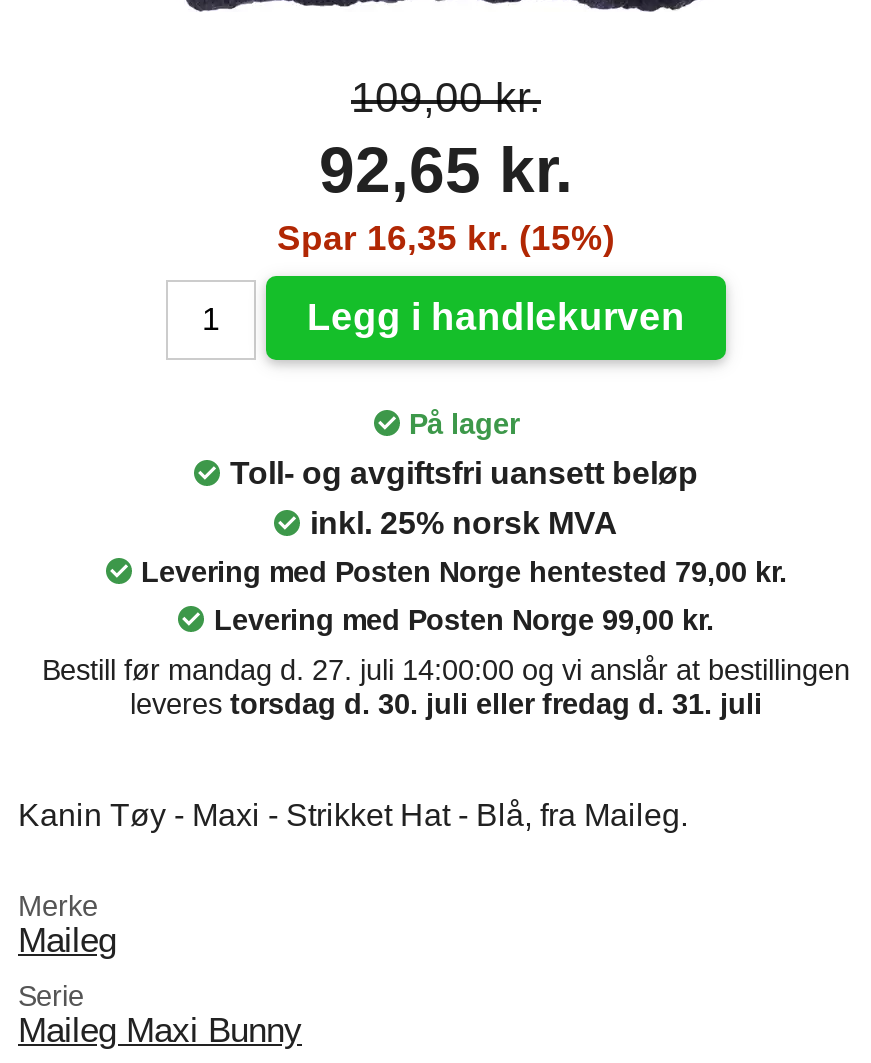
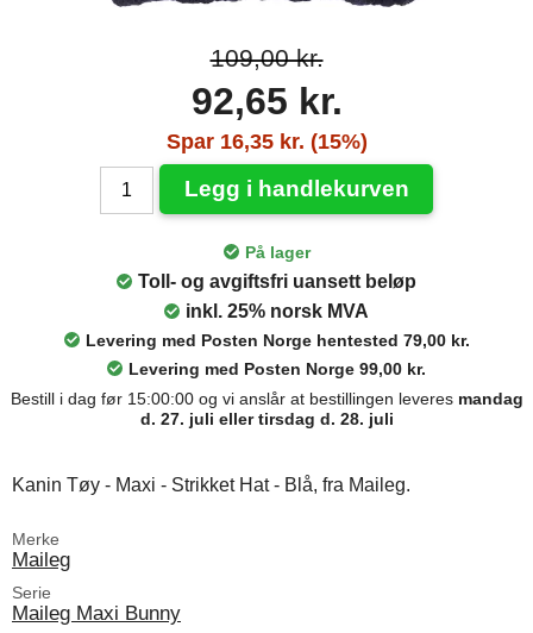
[42,654,850,720] Bestill før mandag d. 27. juli 14:00:00 og vi anslår at bestillingen | leveres torsdag d. 30. juli eller fredag d. 31. juli -> [10,389,523,428] Bestill i dag før 15:00:00 og vi anslår at bestillingen leveres mandag | d. 27. juli eller tirsdag d. 28. juli

